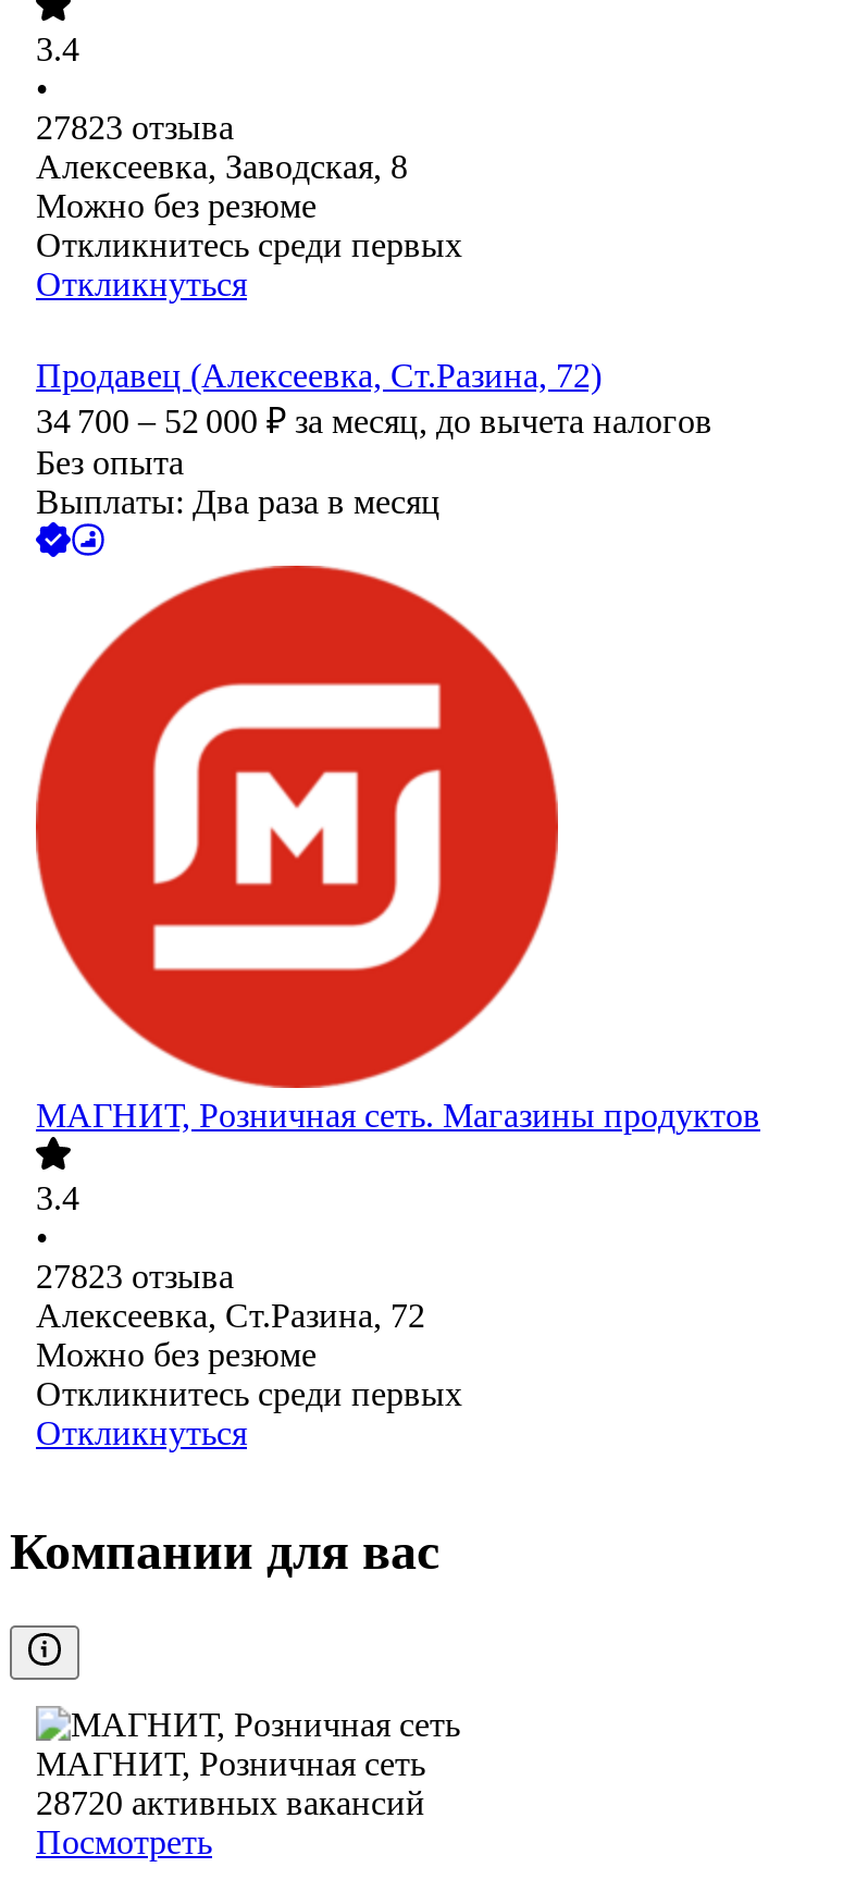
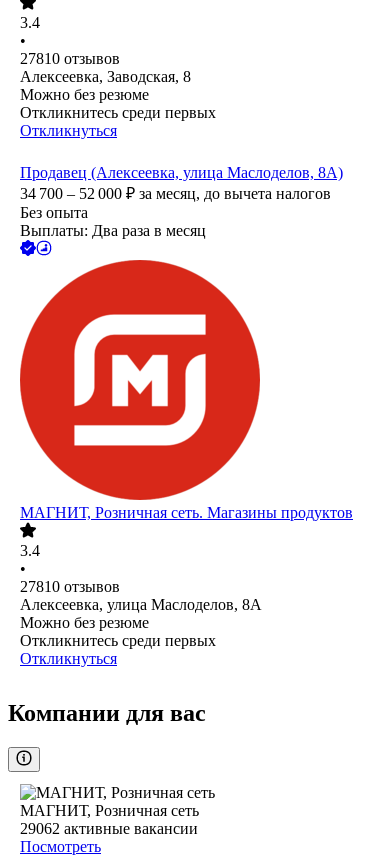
[36,110,234,147] 27823 отзыва -> [20,50,120,67] 27810 отзывов
[36,358,602,395] Продавец (Алексеевка, Ст.Разина, 72) -> [20,164,343,181] Продавец (Алексеевка, улица Маслоделов, 8А)
[36,1259,425,1335] 27823 отзыва | Алексеевка, Ст.Разина, 72 -> [20,578,262,613] 27810 отзывов | Алексеевка, улица Маслоделов, 8А
[36,1785,425,1822] 28720 активных вакансий -> [20,820,198,837] 29062 активные вакансии

